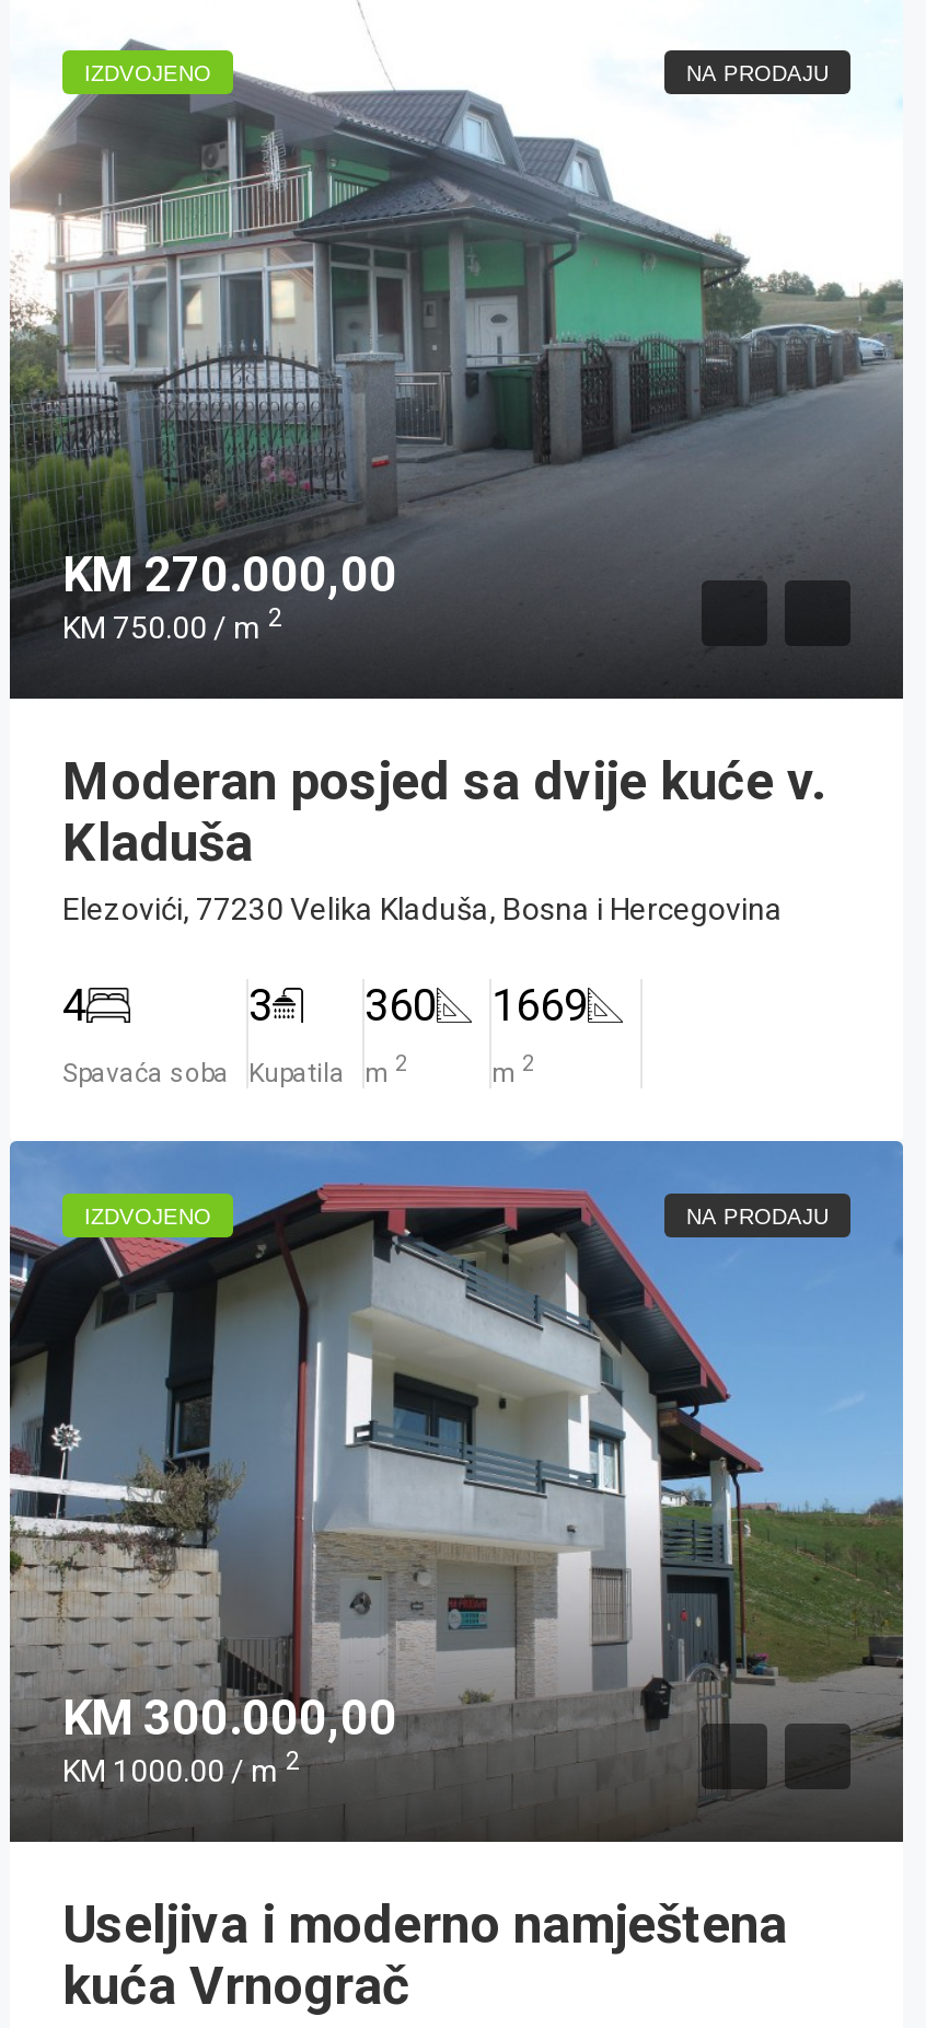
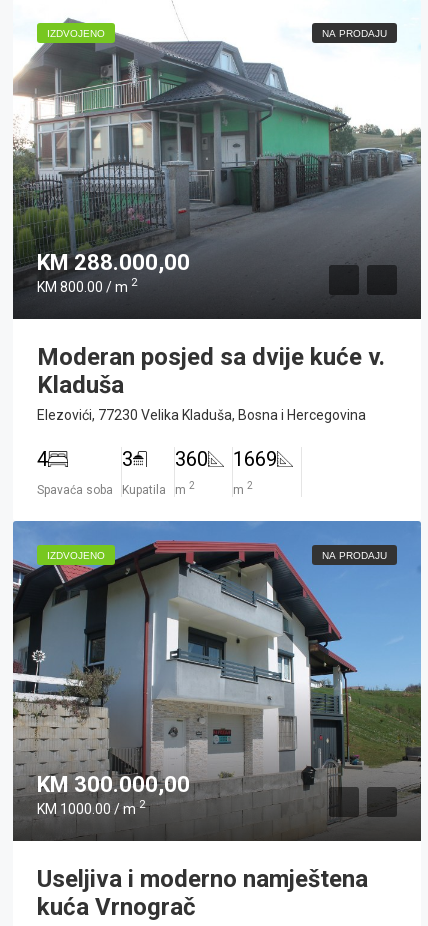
[62,548,397,603] KM 270.000,00 -> [37,250,190,275] KM 288.000,00
[62,603,283,646] KM 750.00 / m 2 -> [37,275,138,295] KM 800.00 / m 2

